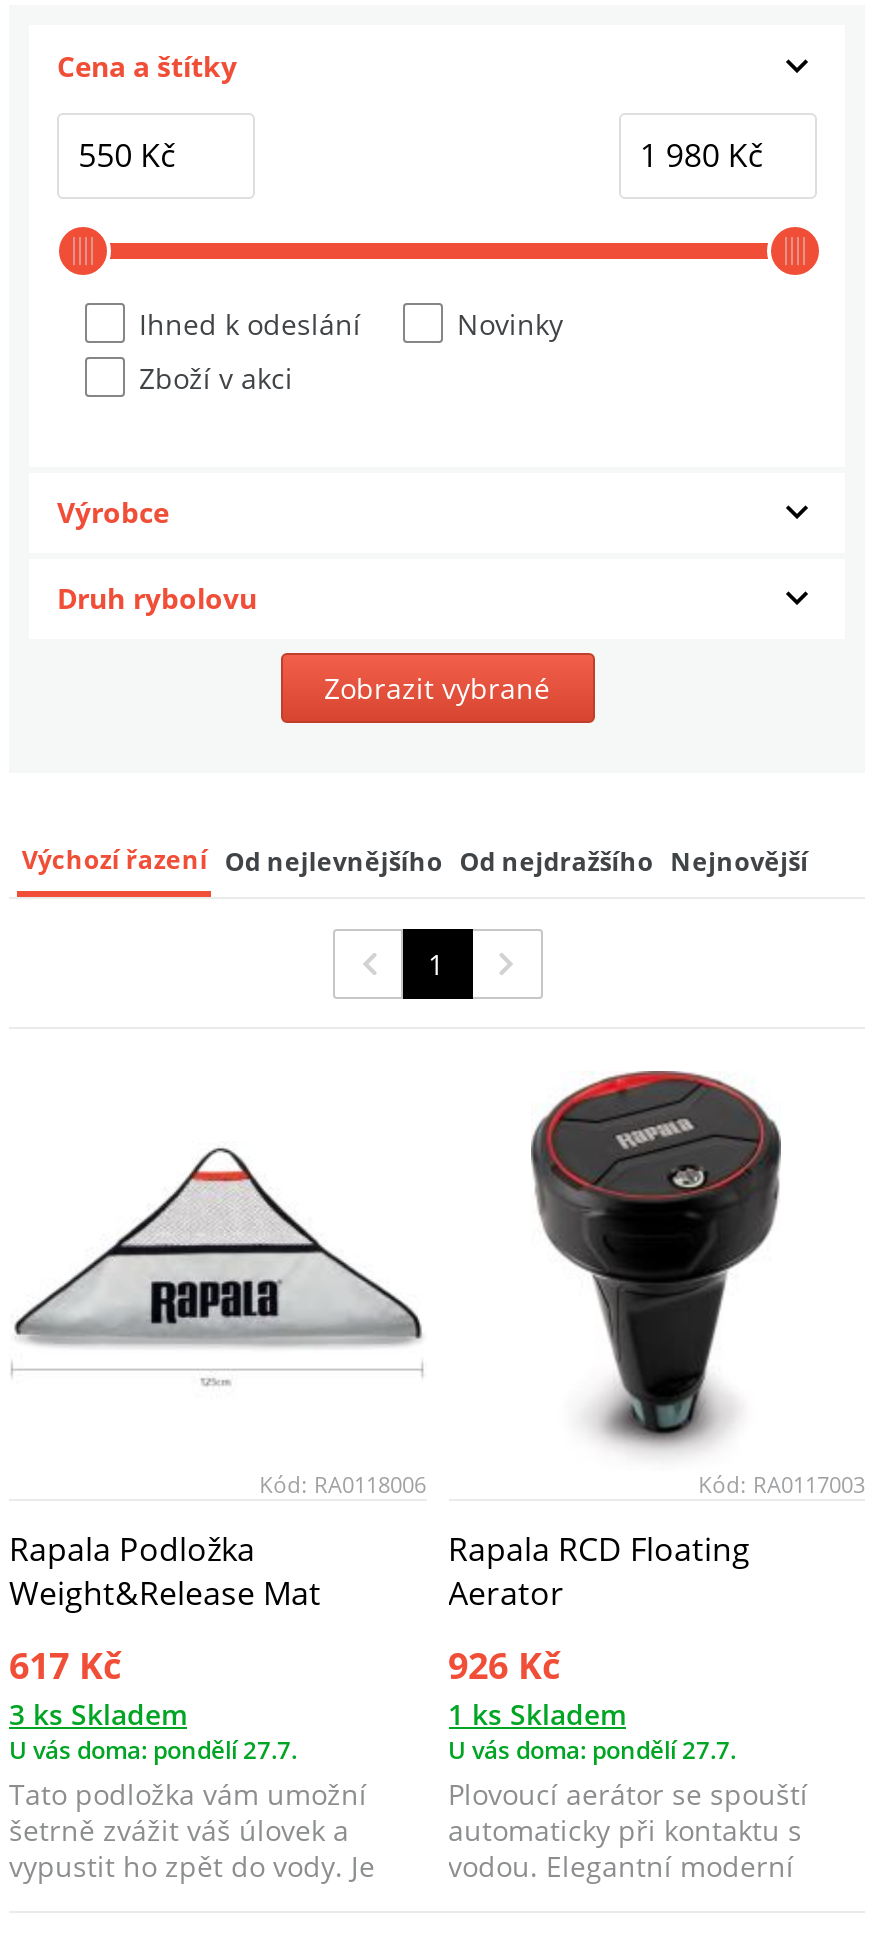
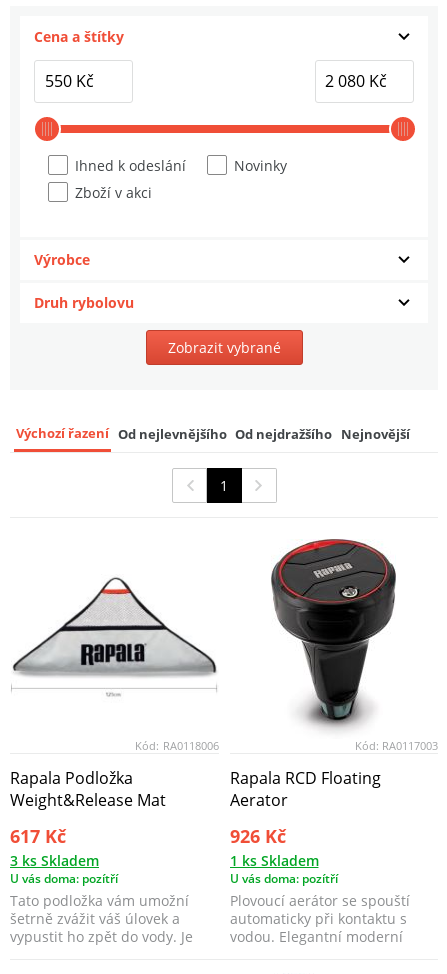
[9,1733,297,1765] U vás doma: pondělí 27.7. -> [10,870,118,886] U vás doma: pozítří
[448,1733,736,1765] U vás doma: pondělí 27.7. -> [229,870,337,886] U vás doma: pozítří

